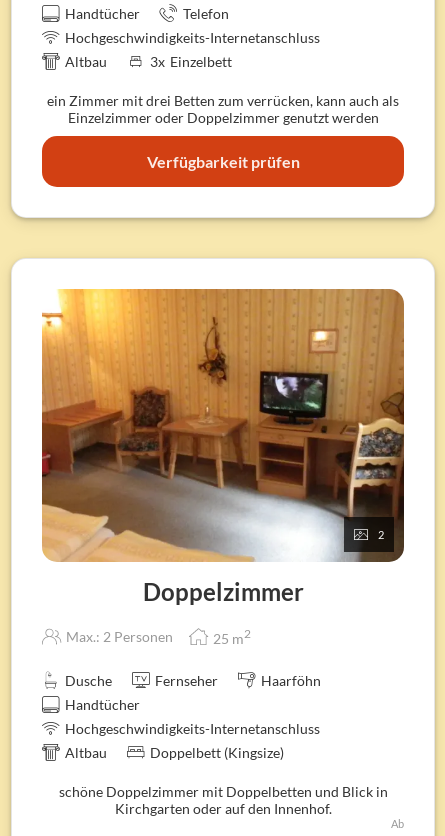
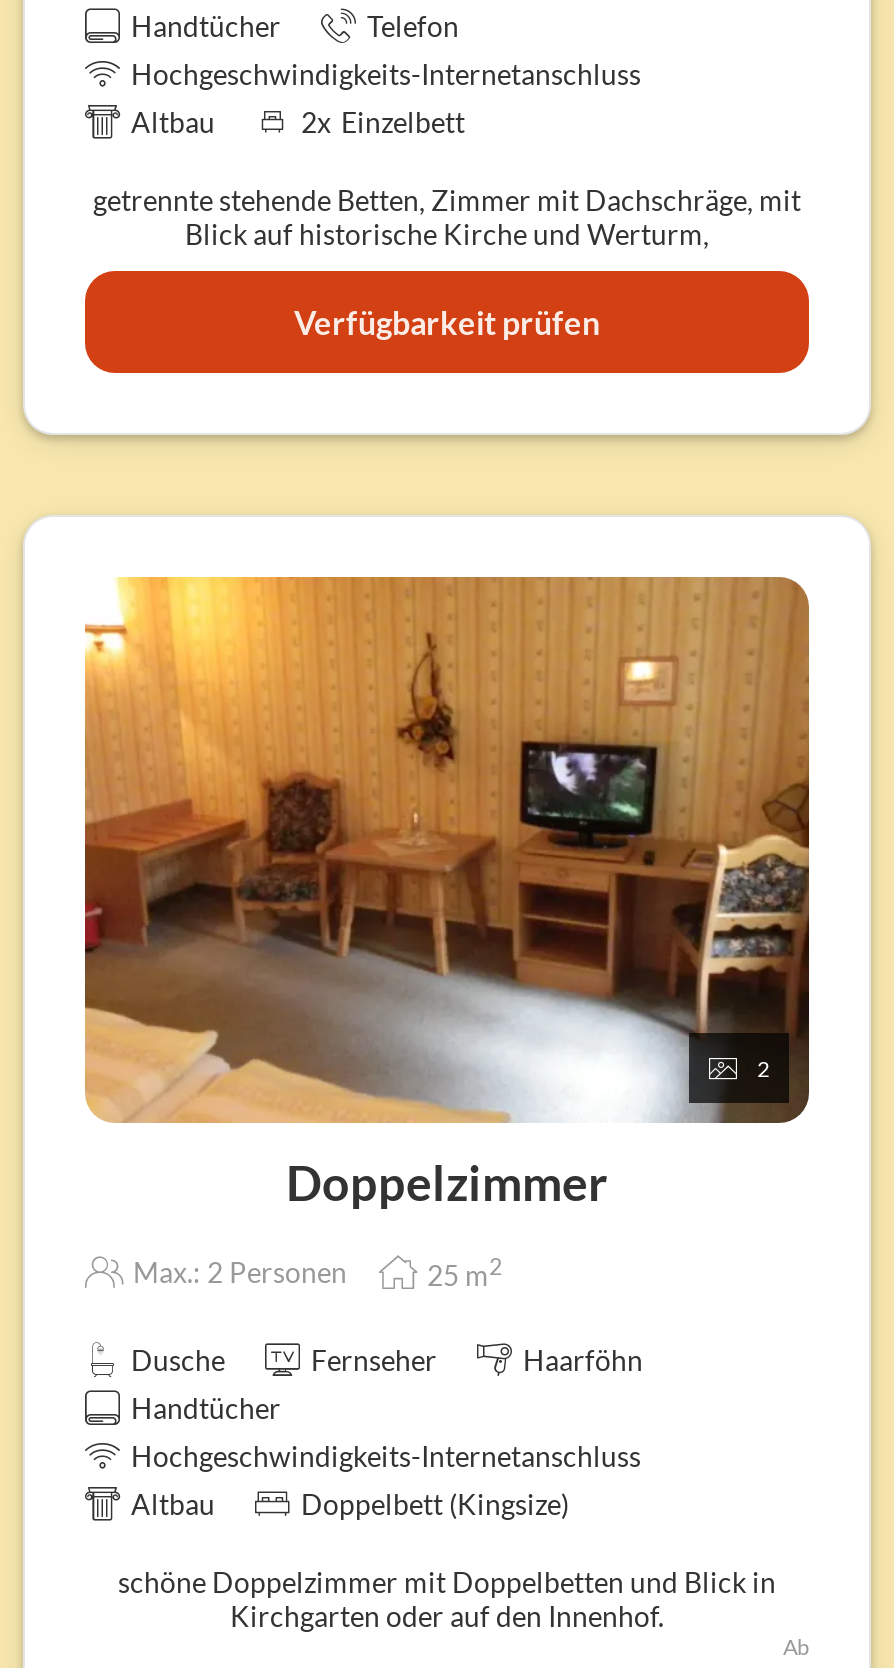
[150,53,232,70] 3x Einzelbett -> [301,106,465,140] 2x Einzelbett
[47,92,399,126] ein Zimmer mit drei Betten zum verrücken, kann auch als | Einzelzimmer oder Doppelzimmer genutzt werden -> [93,184,801,252] getrennte stehende Betten, Zimmer mit Dachschräge, mit | Blick auf historische Kirche und Werturm,

